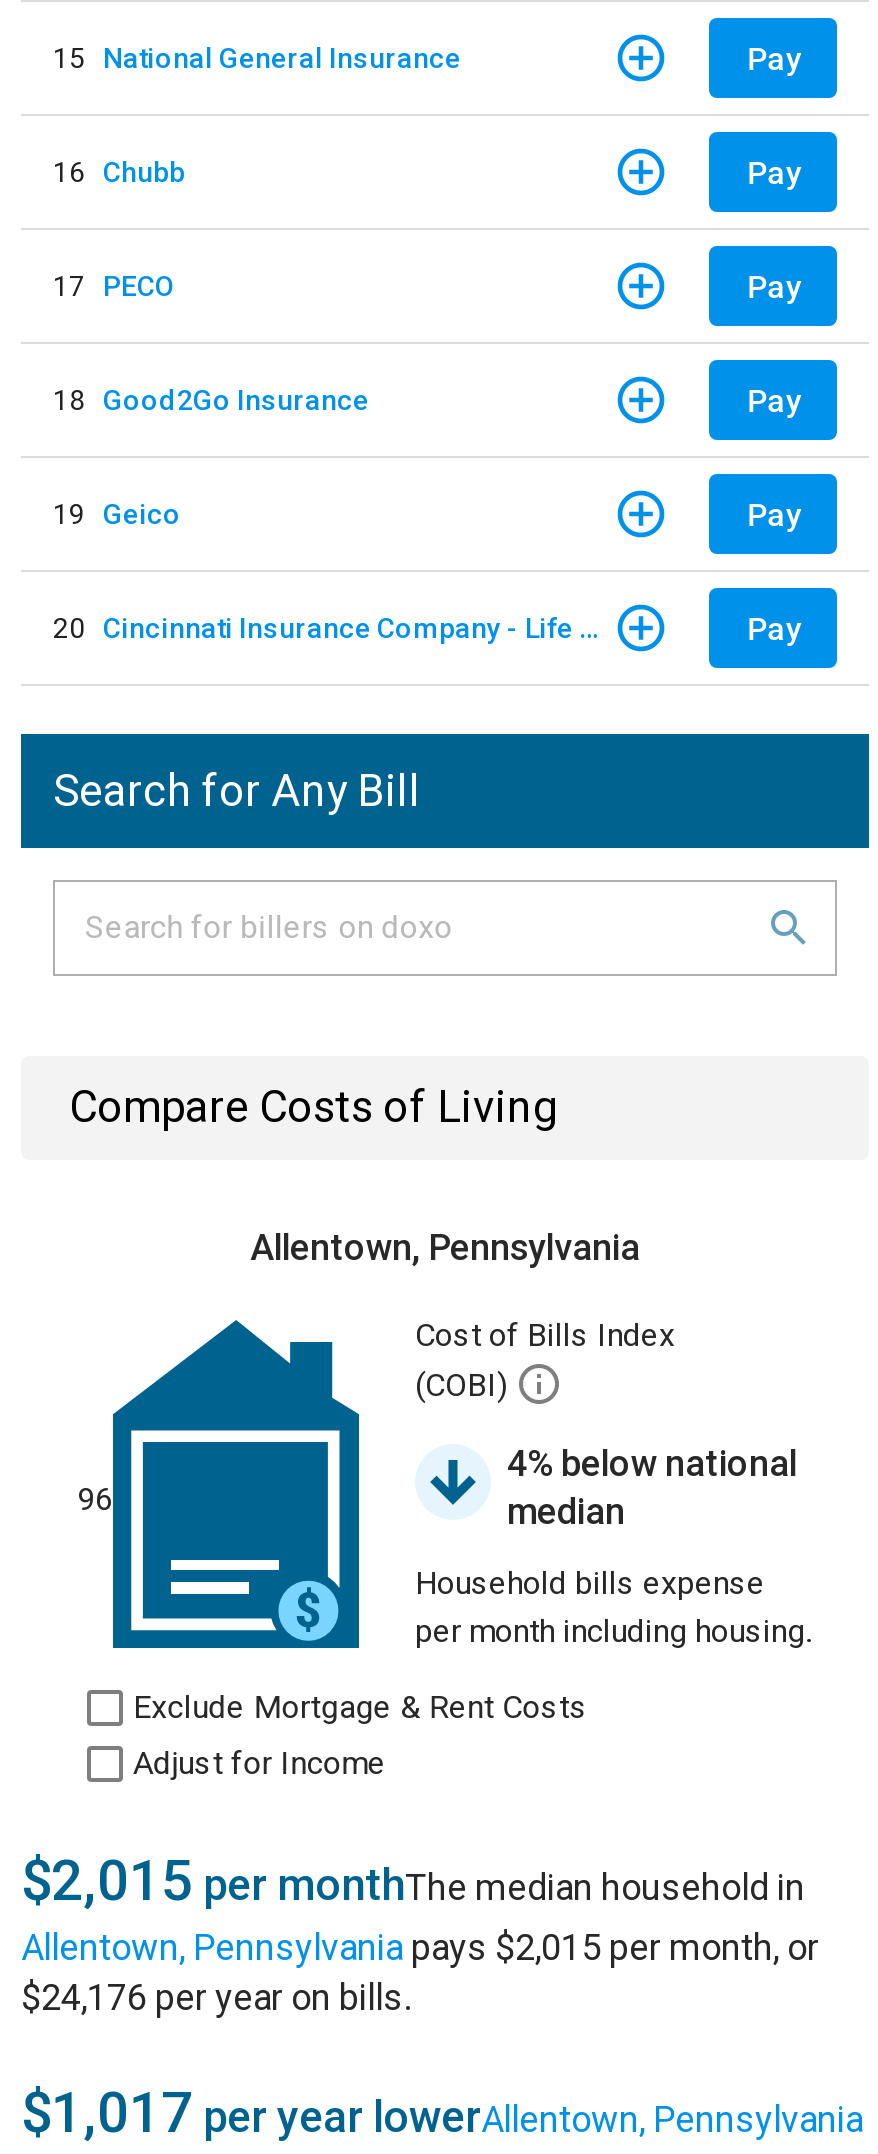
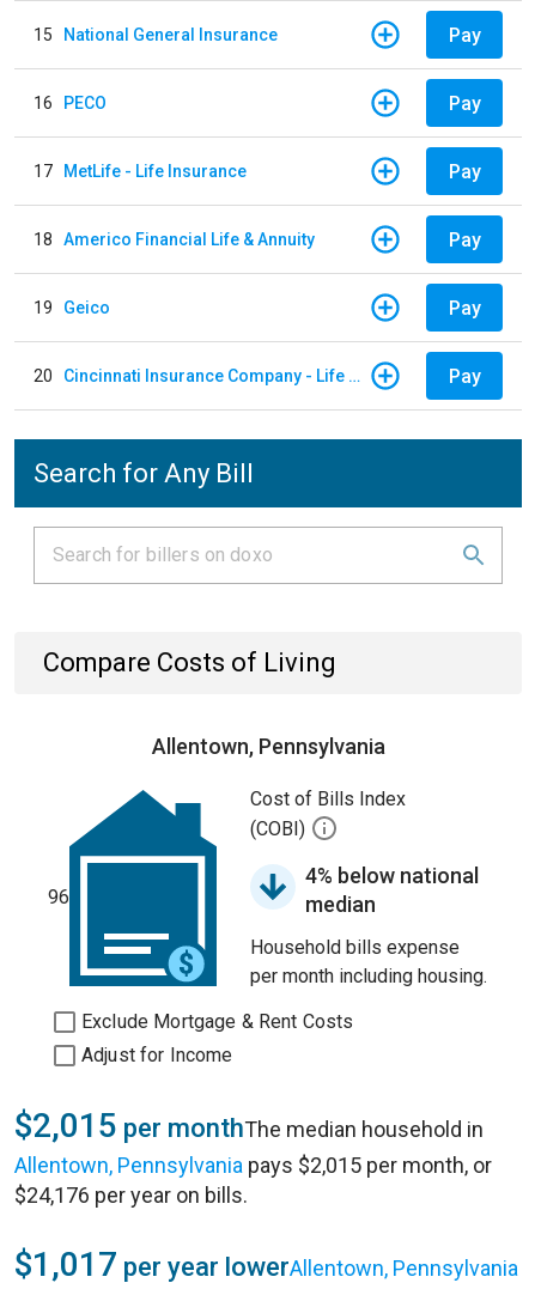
[53,155,185,187] 16 Chubb -> [34,93,107,112] 16 PECO
[53,269,175,301] 17 PECO -> [34,161,247,180] 17 MetLife - Life Insurance
[53,383,369,415] 18 Good2Go Insurance -> [34,229,315,248] 18 Americo Financial Life & Annuity

